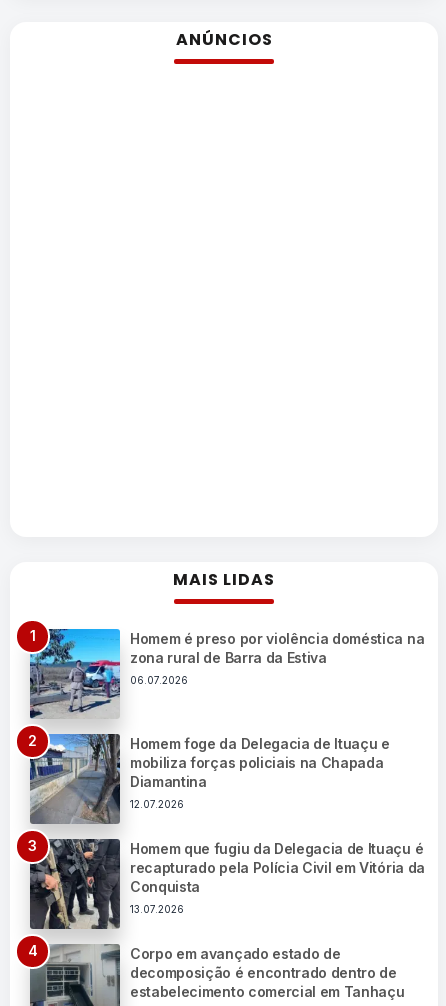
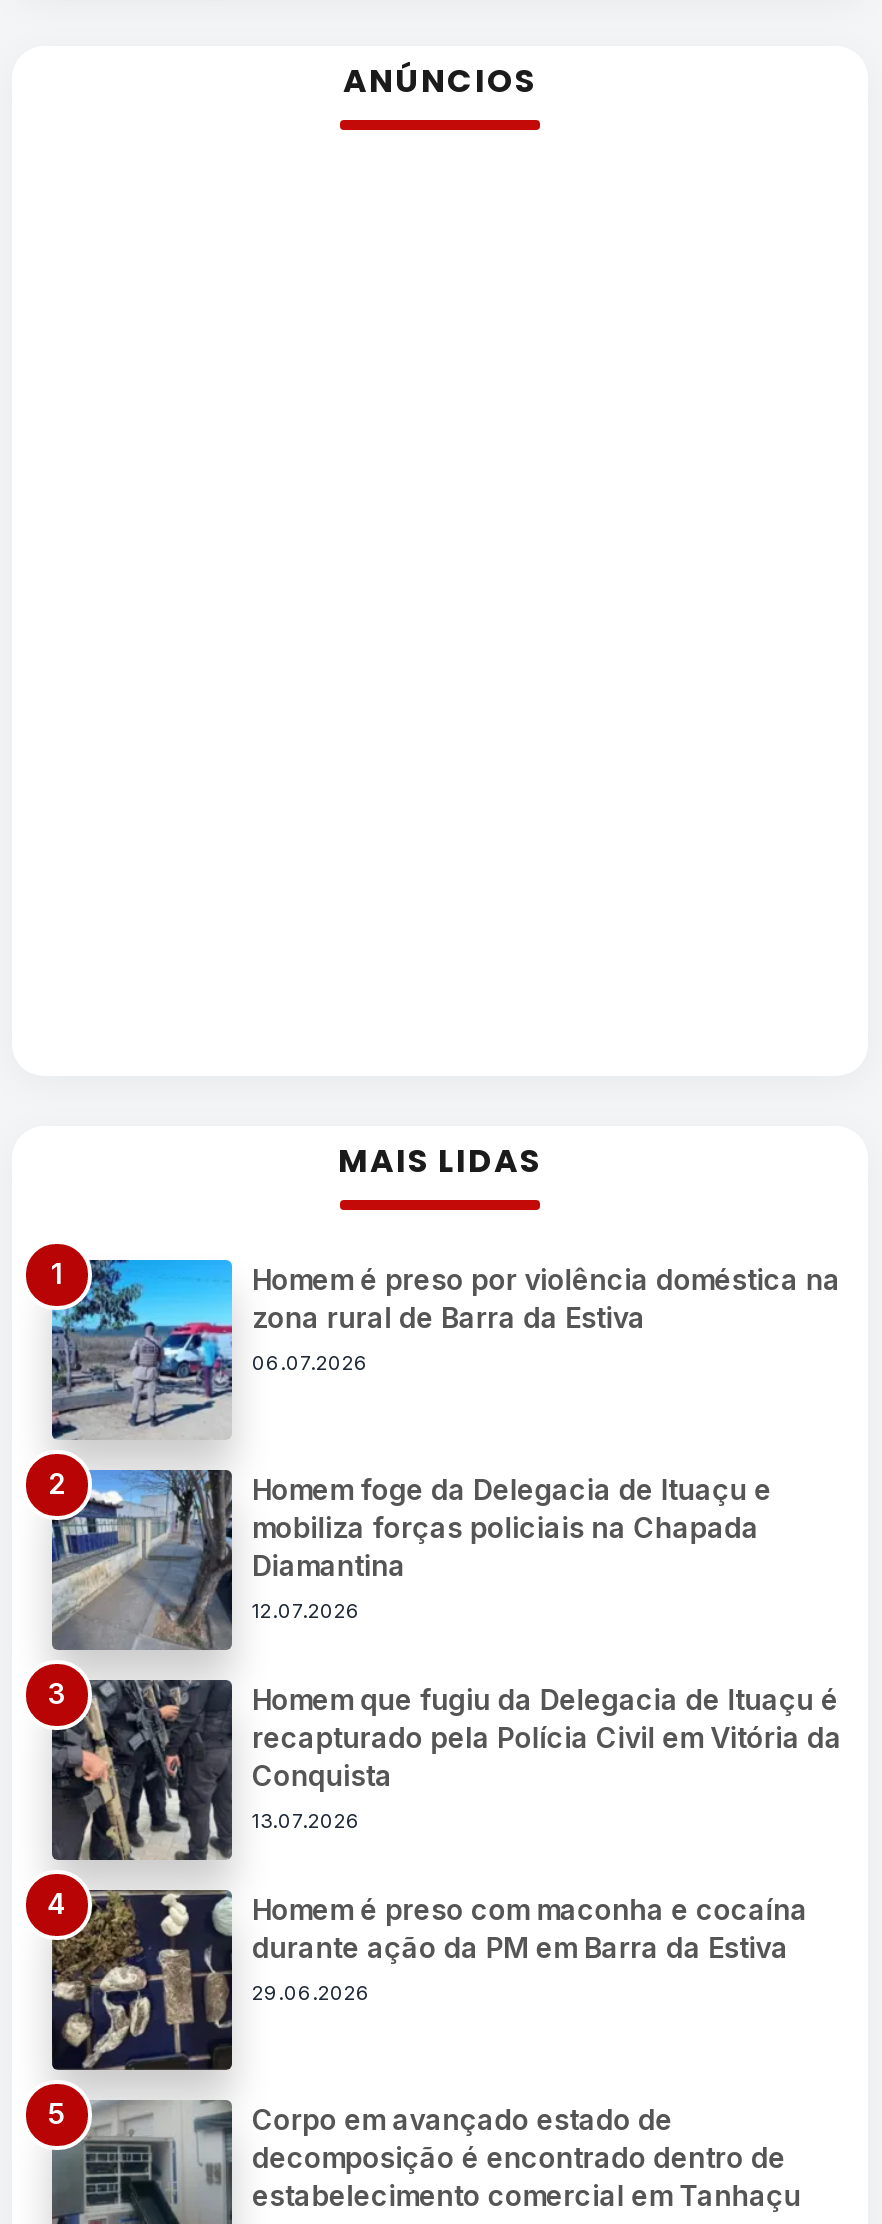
none -> [54,1890,808,2072] [image] | Homem é preso com maconha e cocaína | durante ação da PM em Barra da Estiva | 29.06.2026

